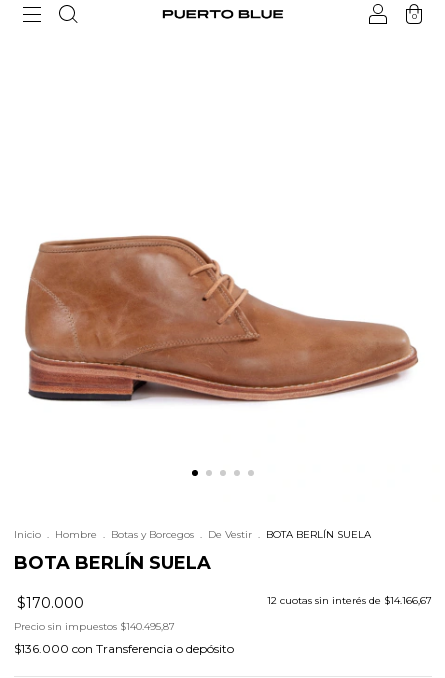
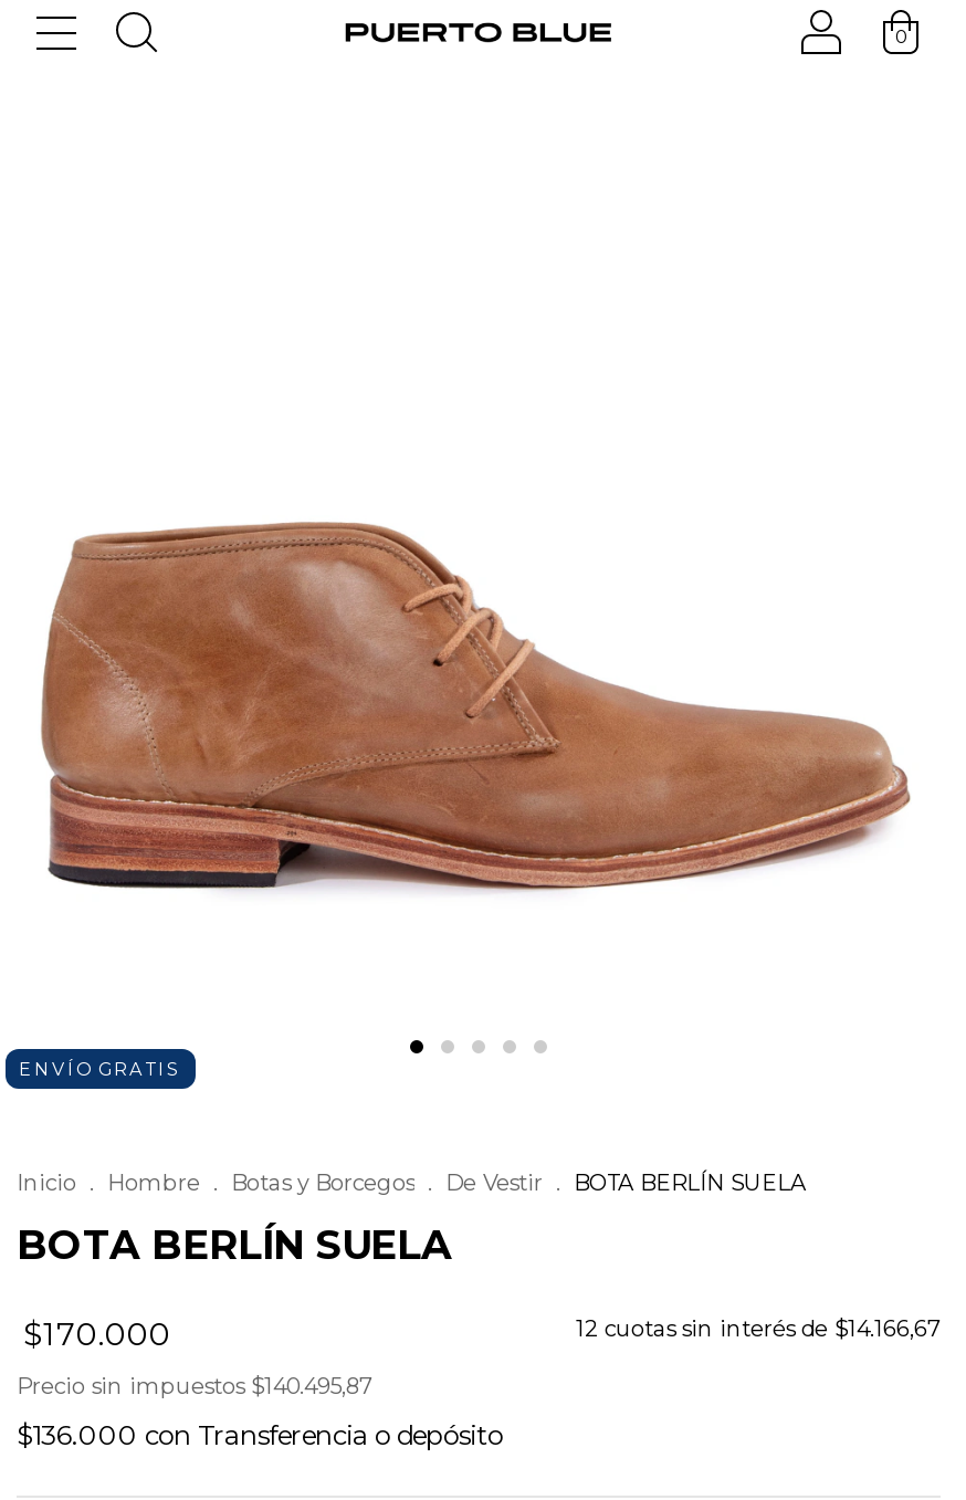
none -> [19,1058,182,1080] ENVÍO GRATIS

